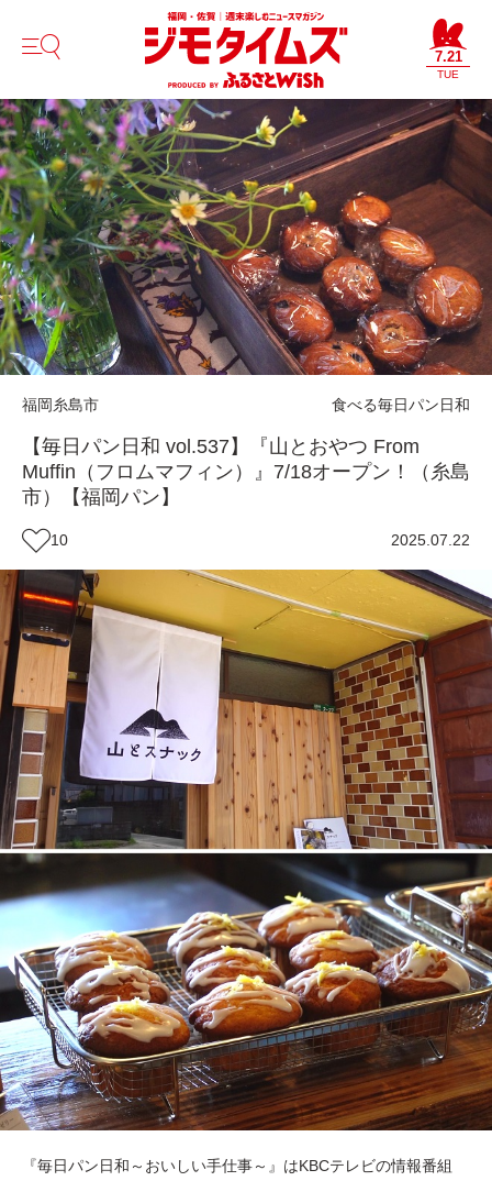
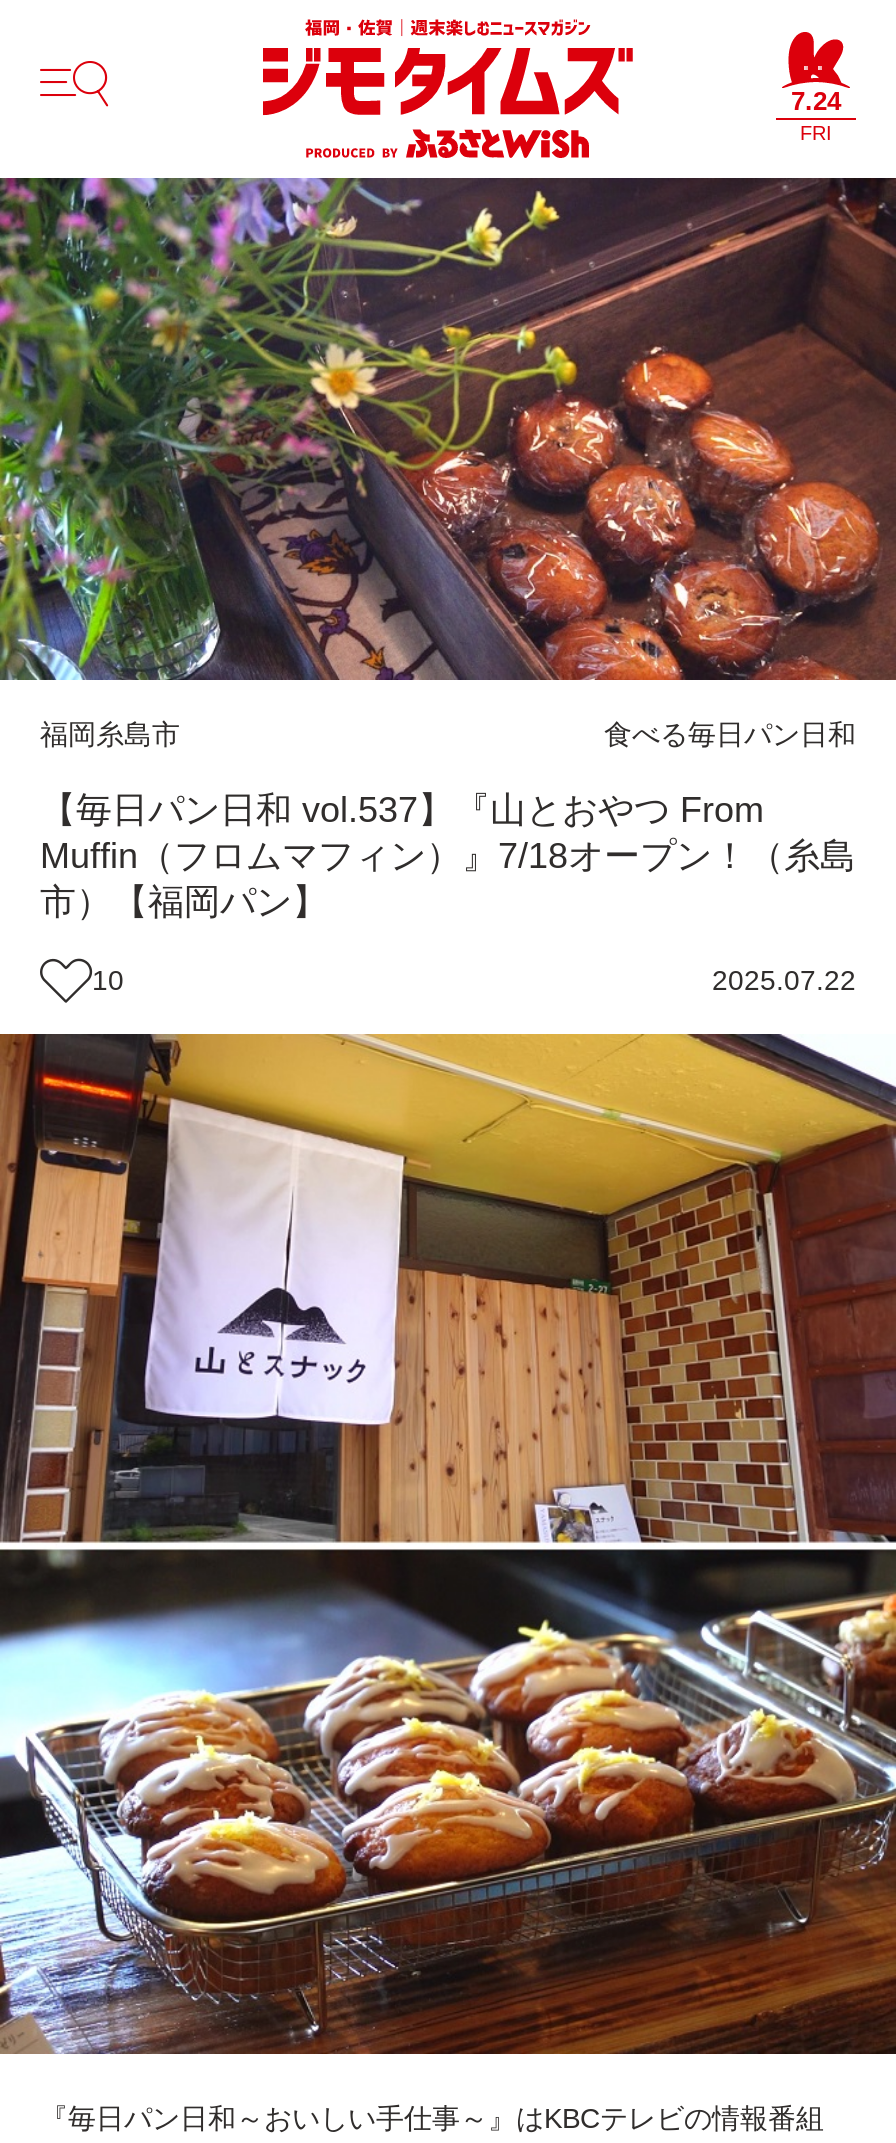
[434,48,462,80] 7.21 | TUE -> [791,86,841,144] 7.24 | FRI

